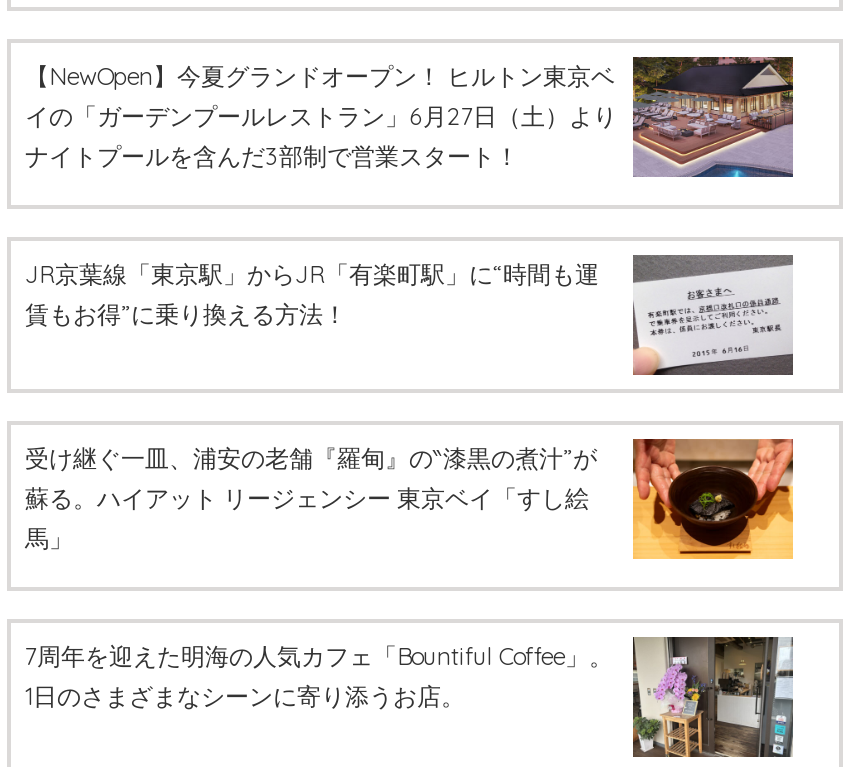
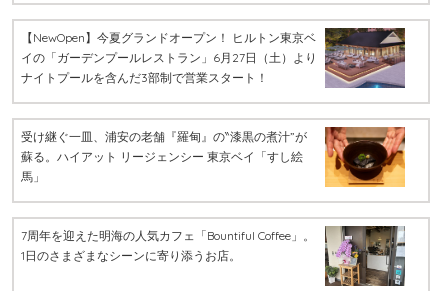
[25,254,795,378] [image] | JR京葉線「東京駅」からJR「有楽町駅」に“時間も運 | 賃もお得”に乗り換える方法！ -> none

